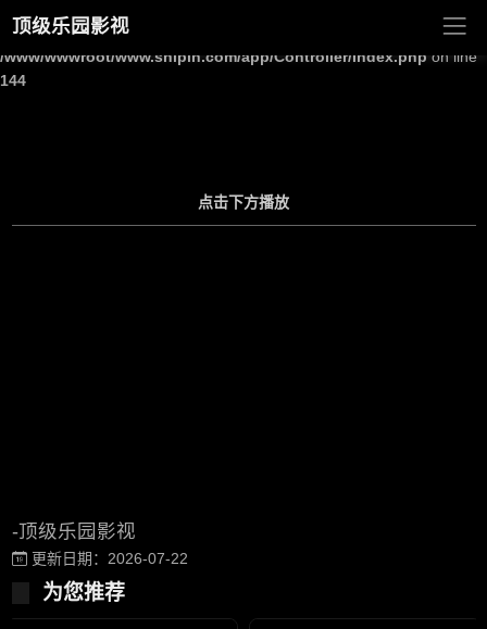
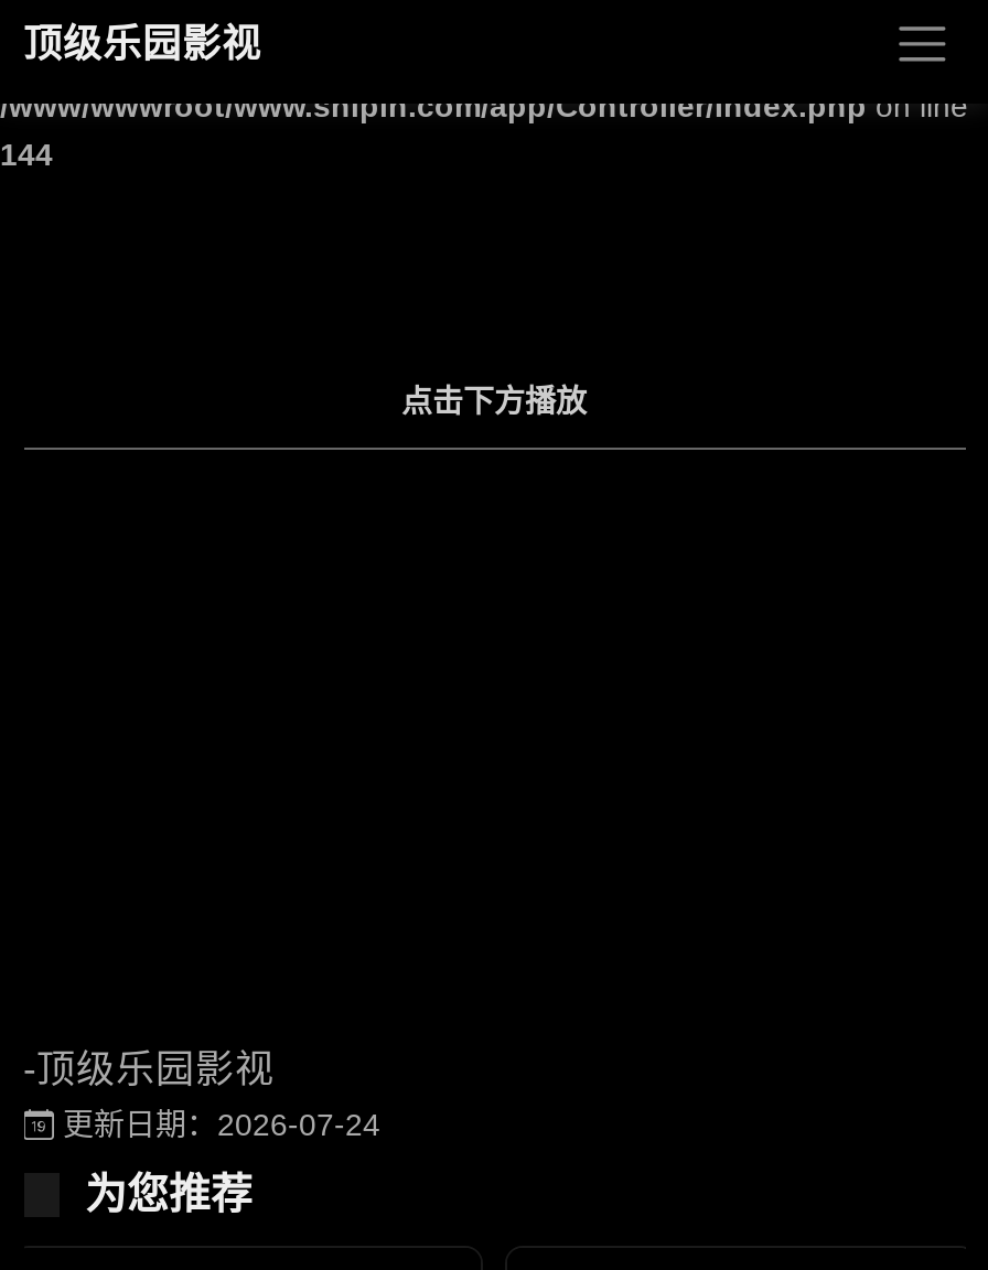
[27,550,188,567] 更新日期：2026-07-22 -> [54,1107,380,1142] 更新日期：2026-07-24

